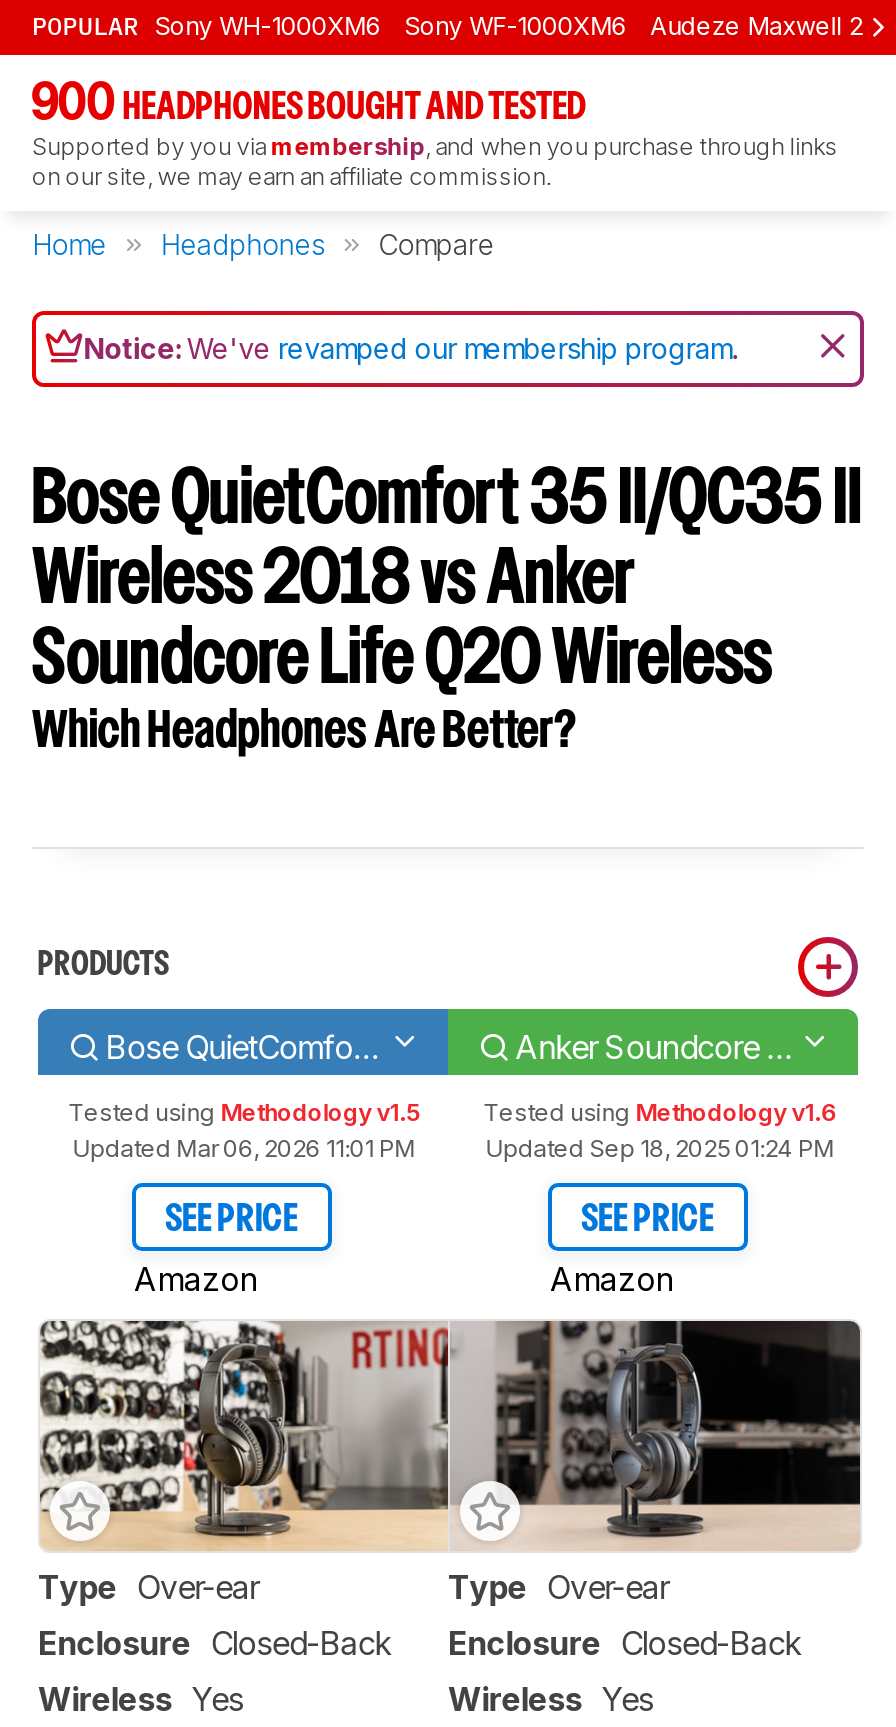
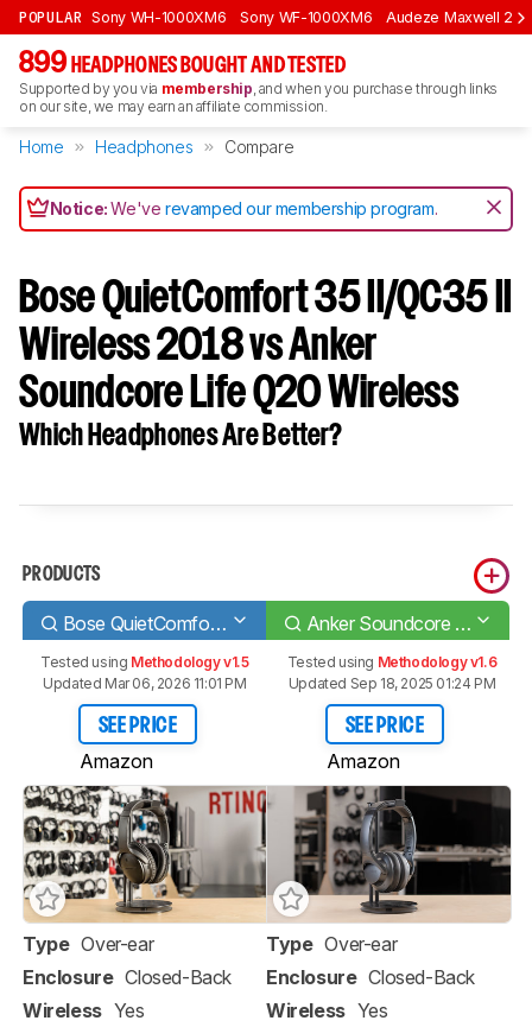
[32,83,586,127] 900 HEADPHONES BOUGHT AND TESTED -> [19,51,345,77] 899 HEADPHONES BOUGHT AND TESTED

